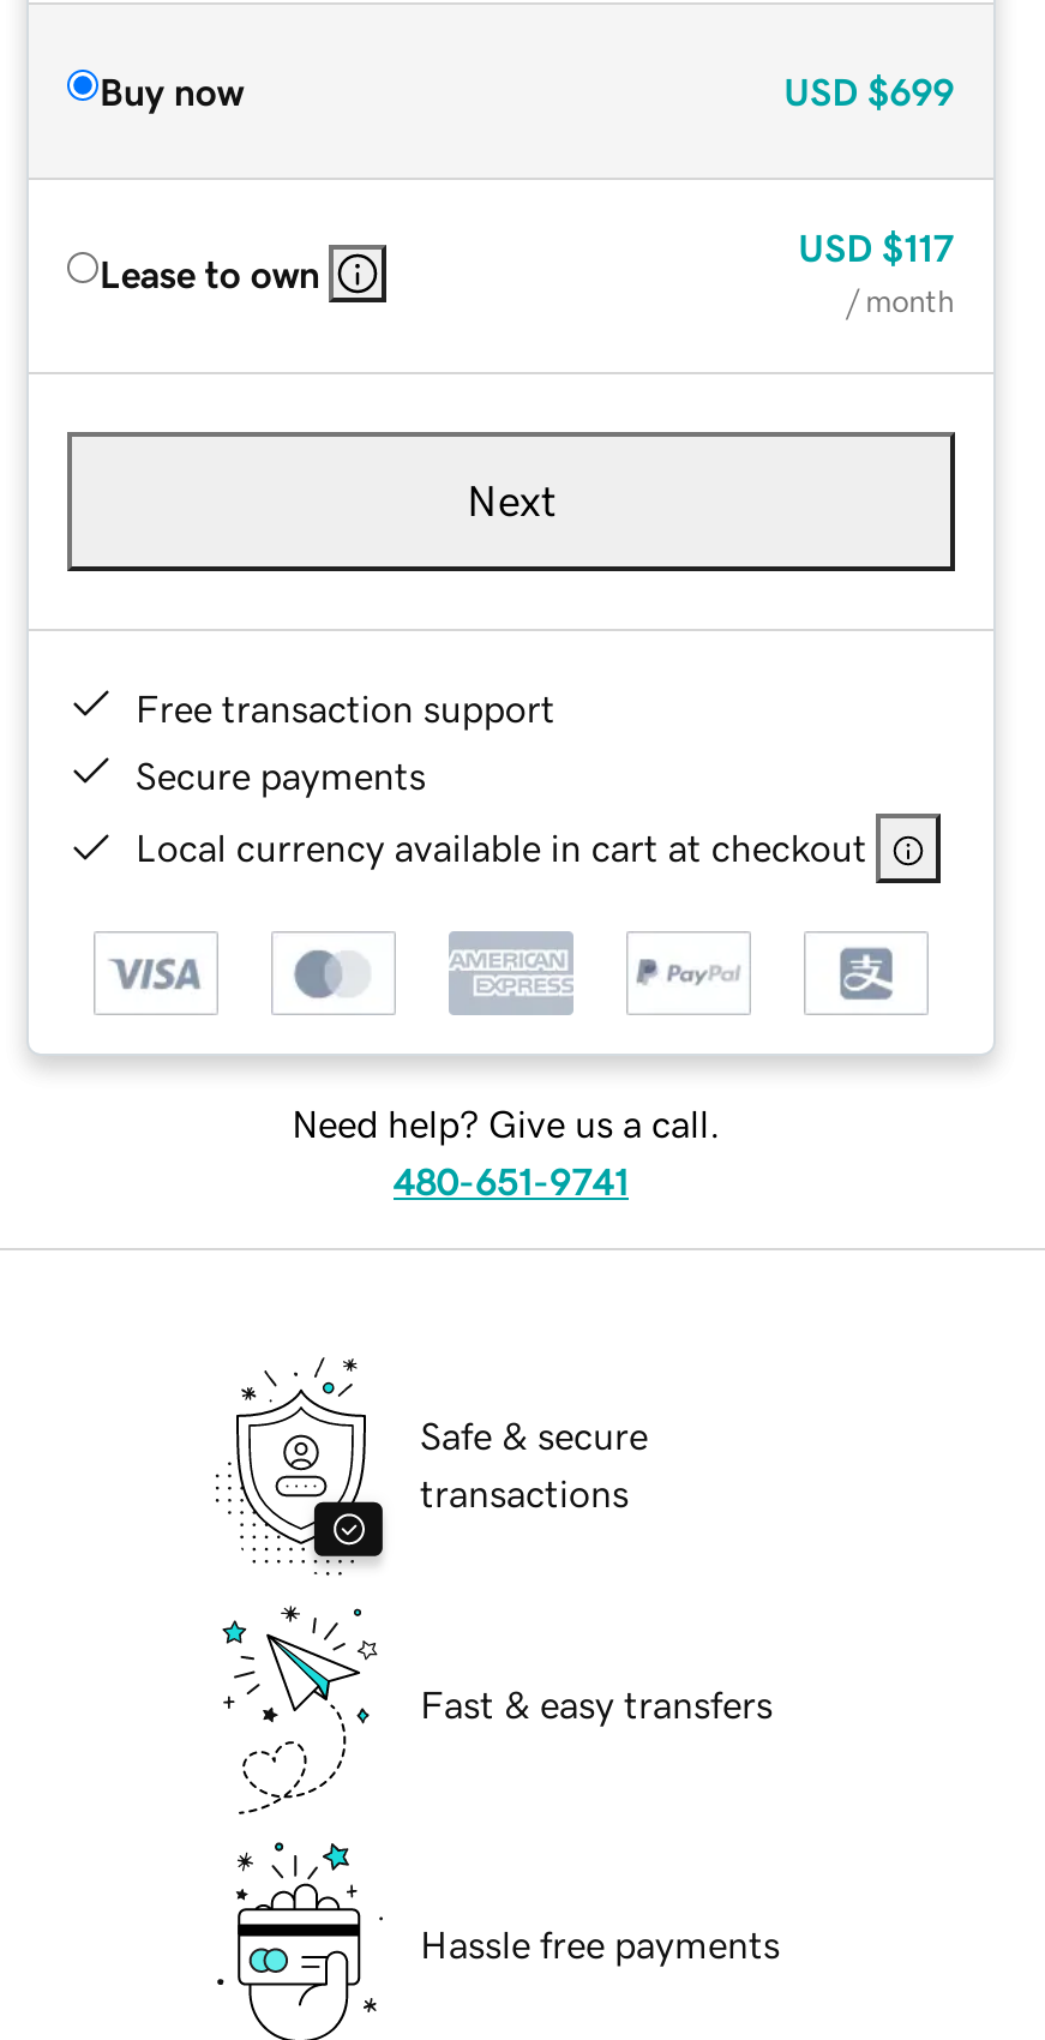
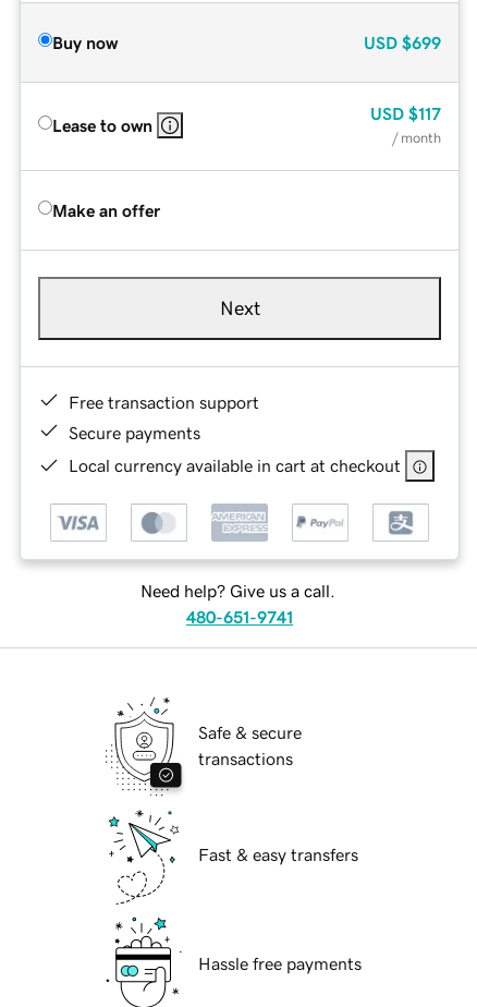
none -> [53,201,161,219] Make an offer

